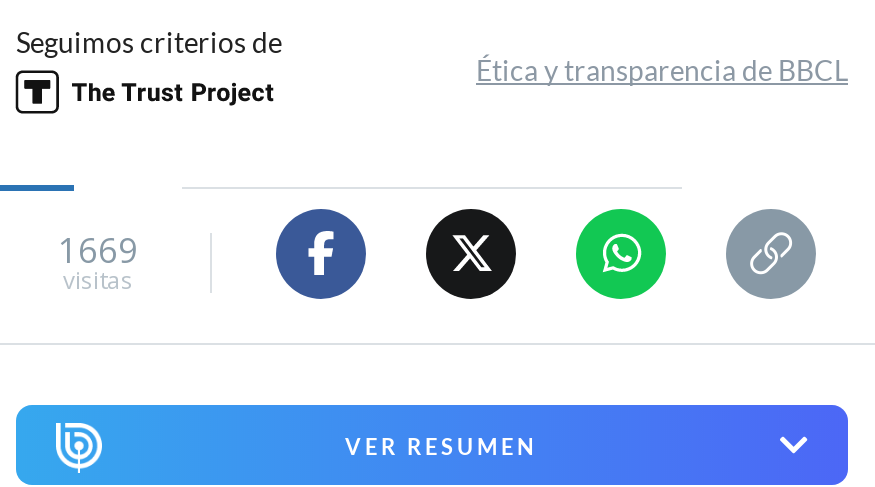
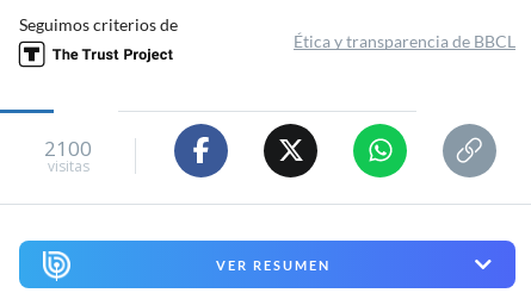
[58,227,138,273] 1669 -> [44,135,92,162] 2100

